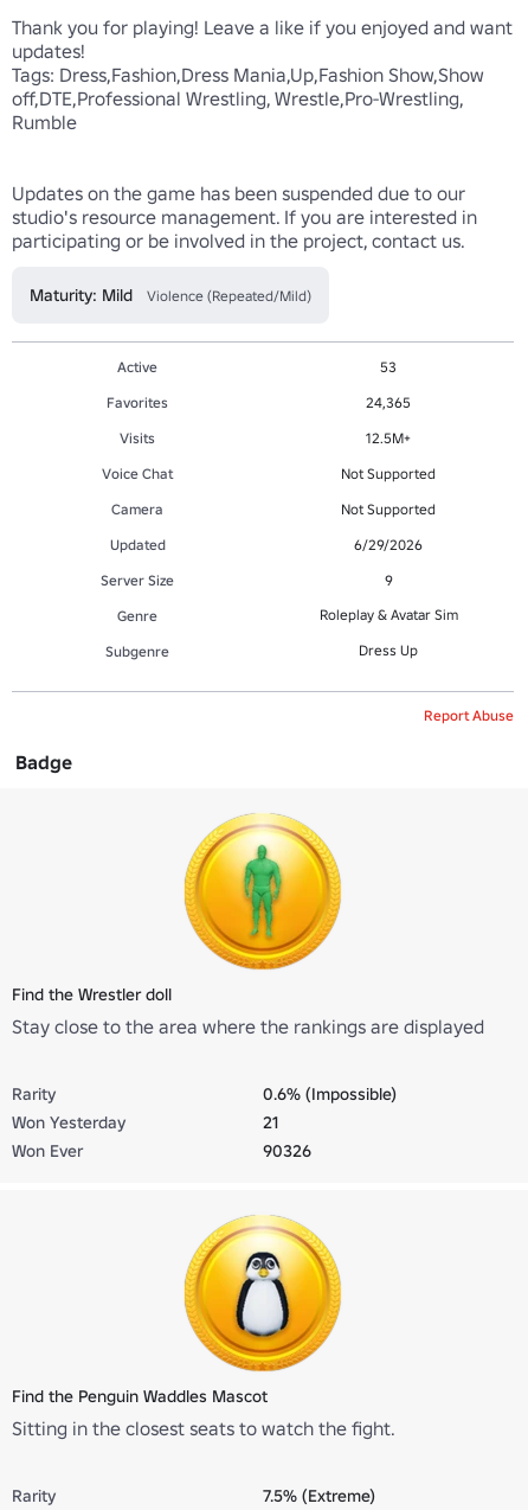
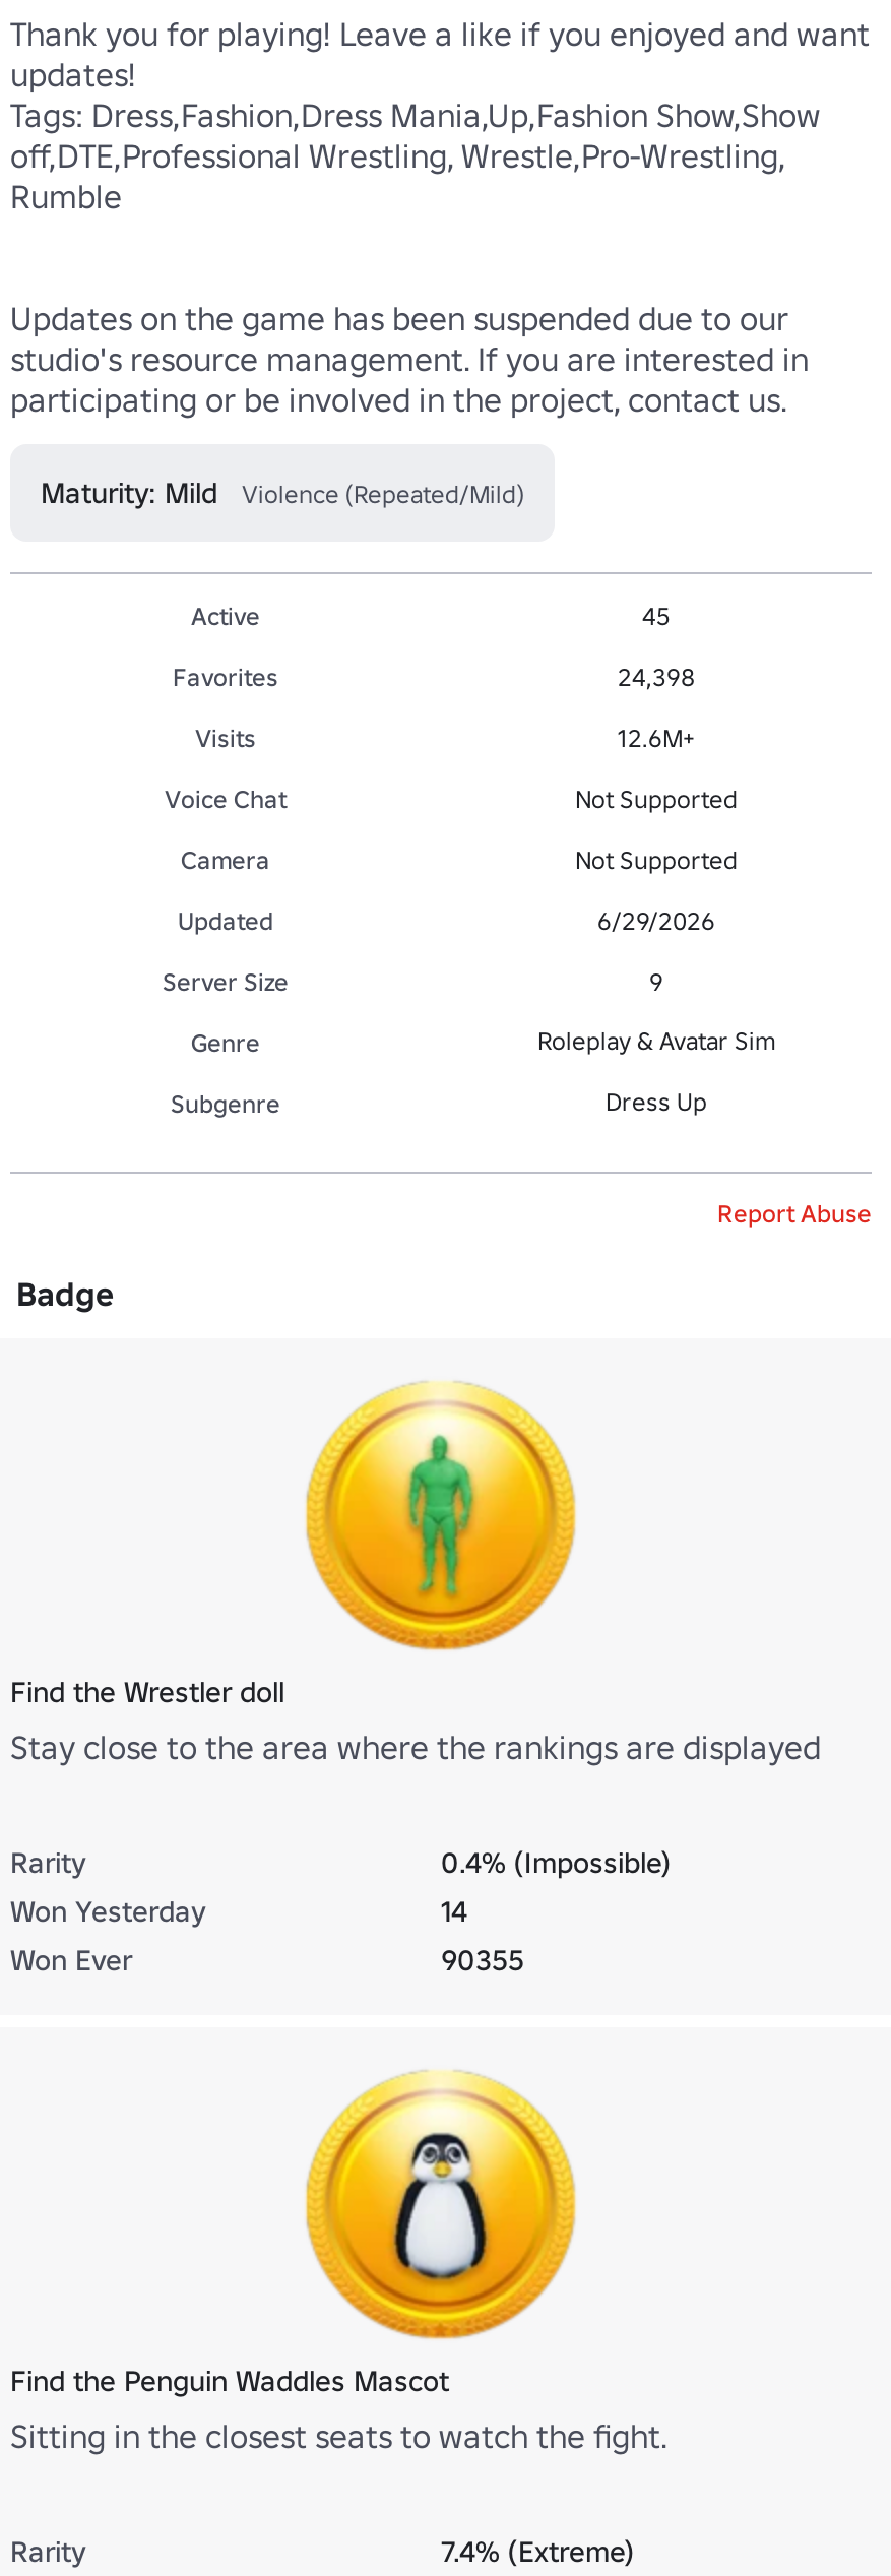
[380,357,397,375] 53 -> [642,600,671,630] 45
[366,393,411,411] 24,365 -> [618,661,695,691] 24,398
[366,428,411,446] 12.5M+ -> [618,721,695,752] 12.6M+
[263,1083,397,1104] 0.6% (Impossible) -> [441,1843,671,1880] 0.4% (Impossible)
[263,1111,278,1132] 21 -> [441,1892,467,1929] 14
[263,1140,311,1161] 90326 -> [441,1941,524,1977] 90355
[263,1485,375,1506] 7.5% (Extreme) -> [441,2532,634,2569] 7.4% (Extreme)

